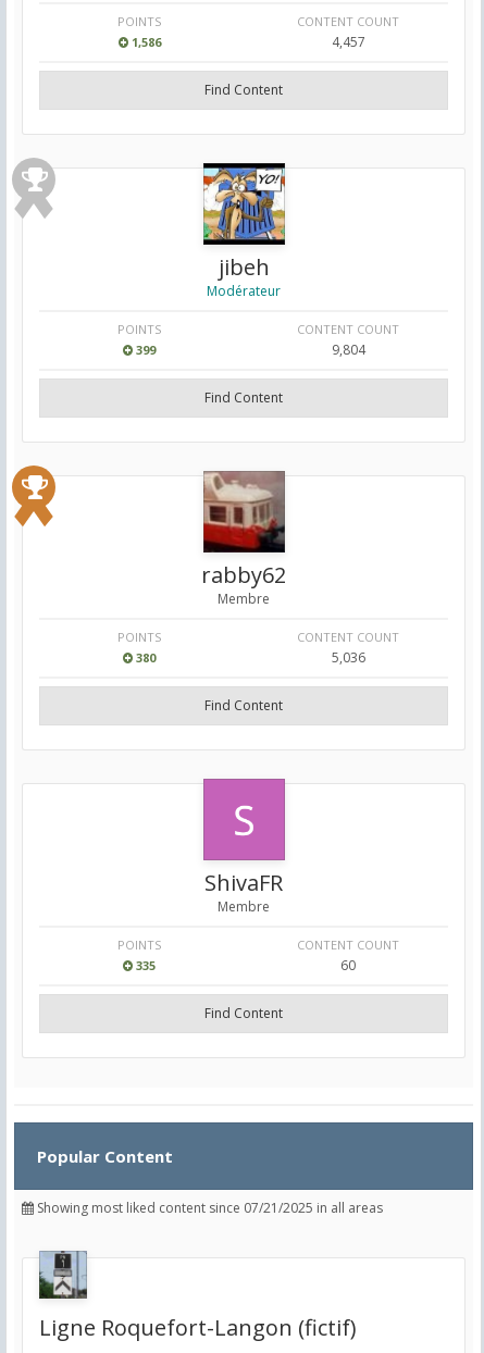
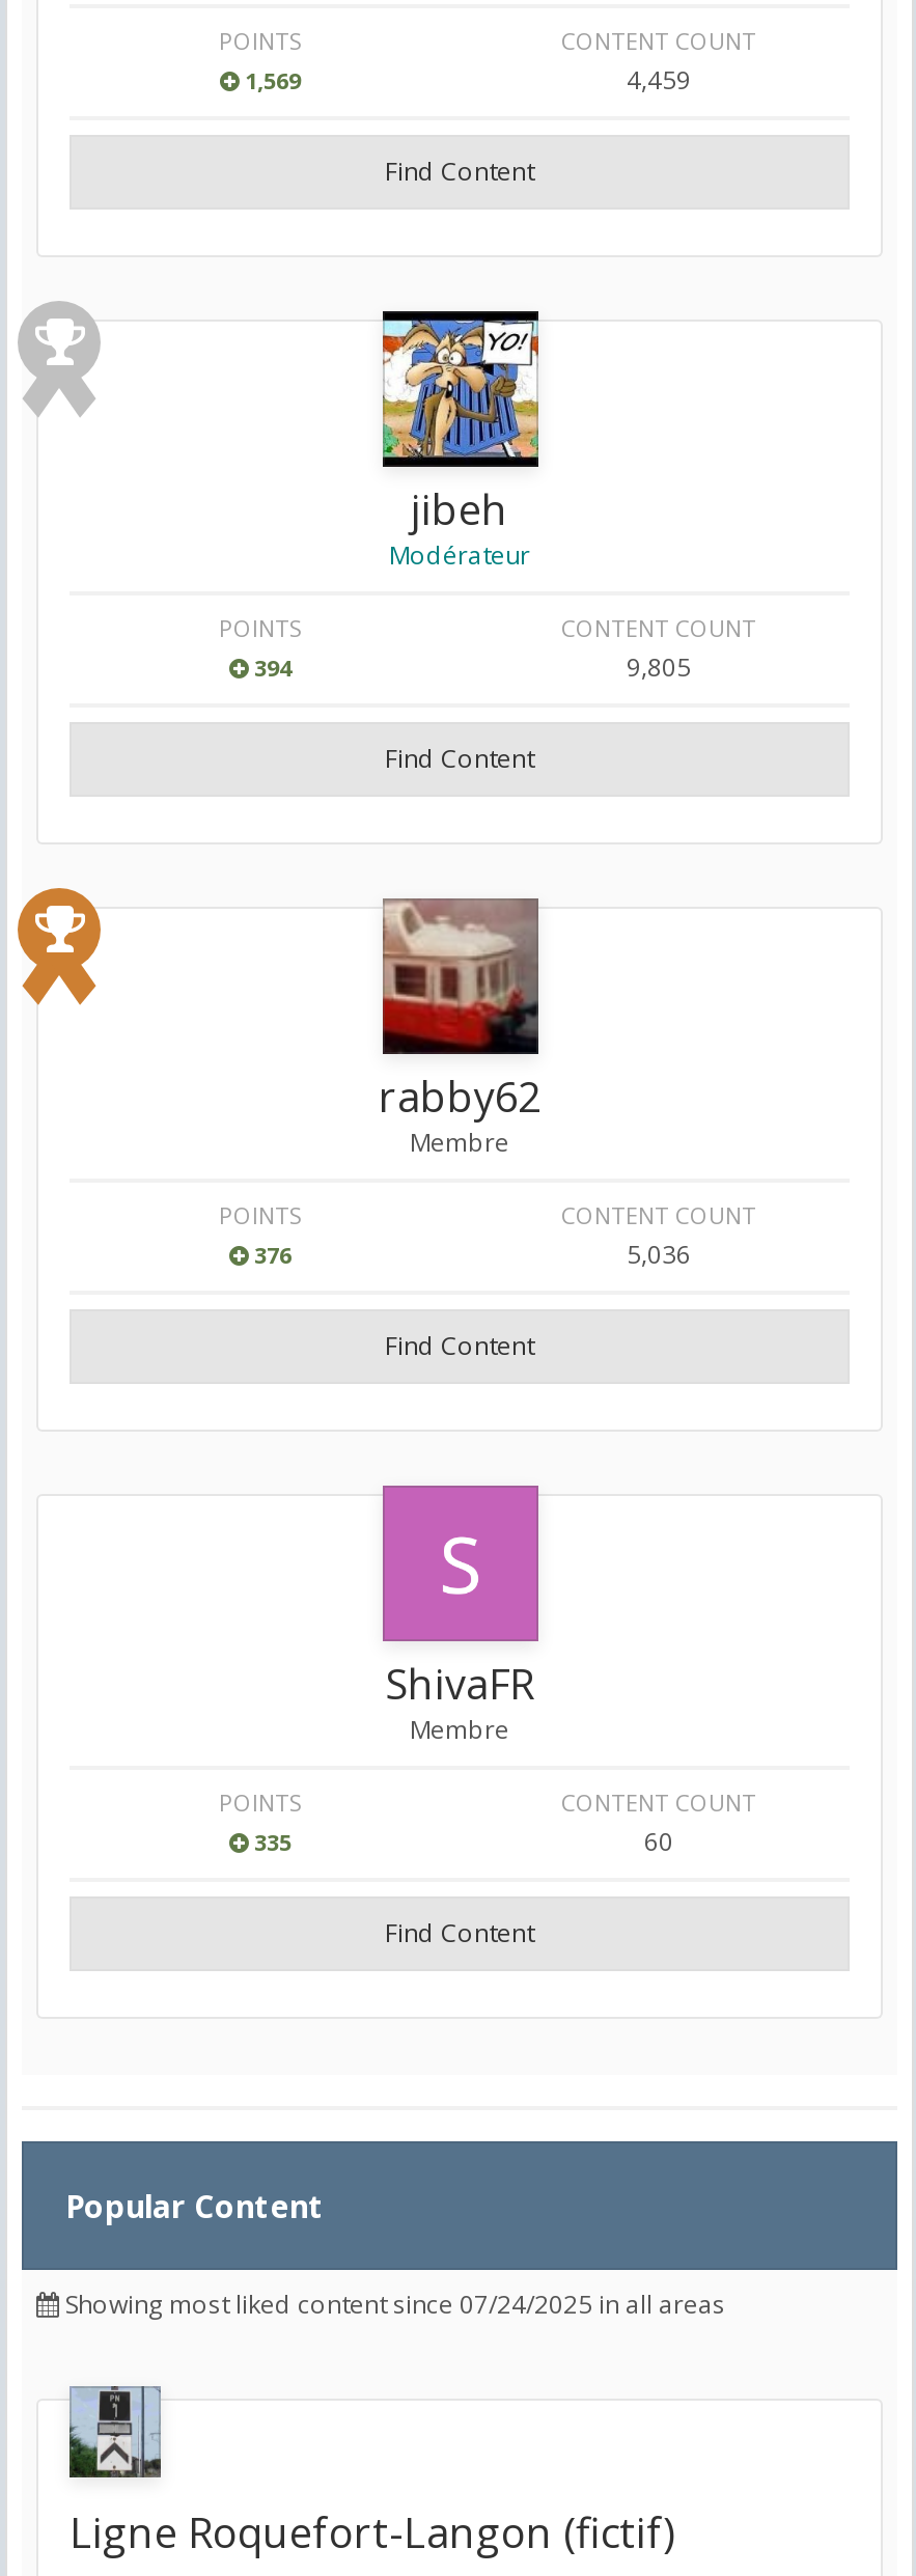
[128,34,160,50] 1,586 -> [239,64,301,95] 1,569
[331,33,365,51] 4,457 -> [627,62,691,98] 4,459
[133,342,156,358] 399 -> [248,652,292,683] 394
[331,340,365,359] 9,804 -> [627,649,691,685] 9,805
[133,649,156,666] 380 -> [248,1239,292,1270] 376
[34,1199,383,1217] Showing most liked content since 07/21/2025 in all areas -> [59,2287,725,2322] Showing most liked content since 07/24/2025 in all areas

